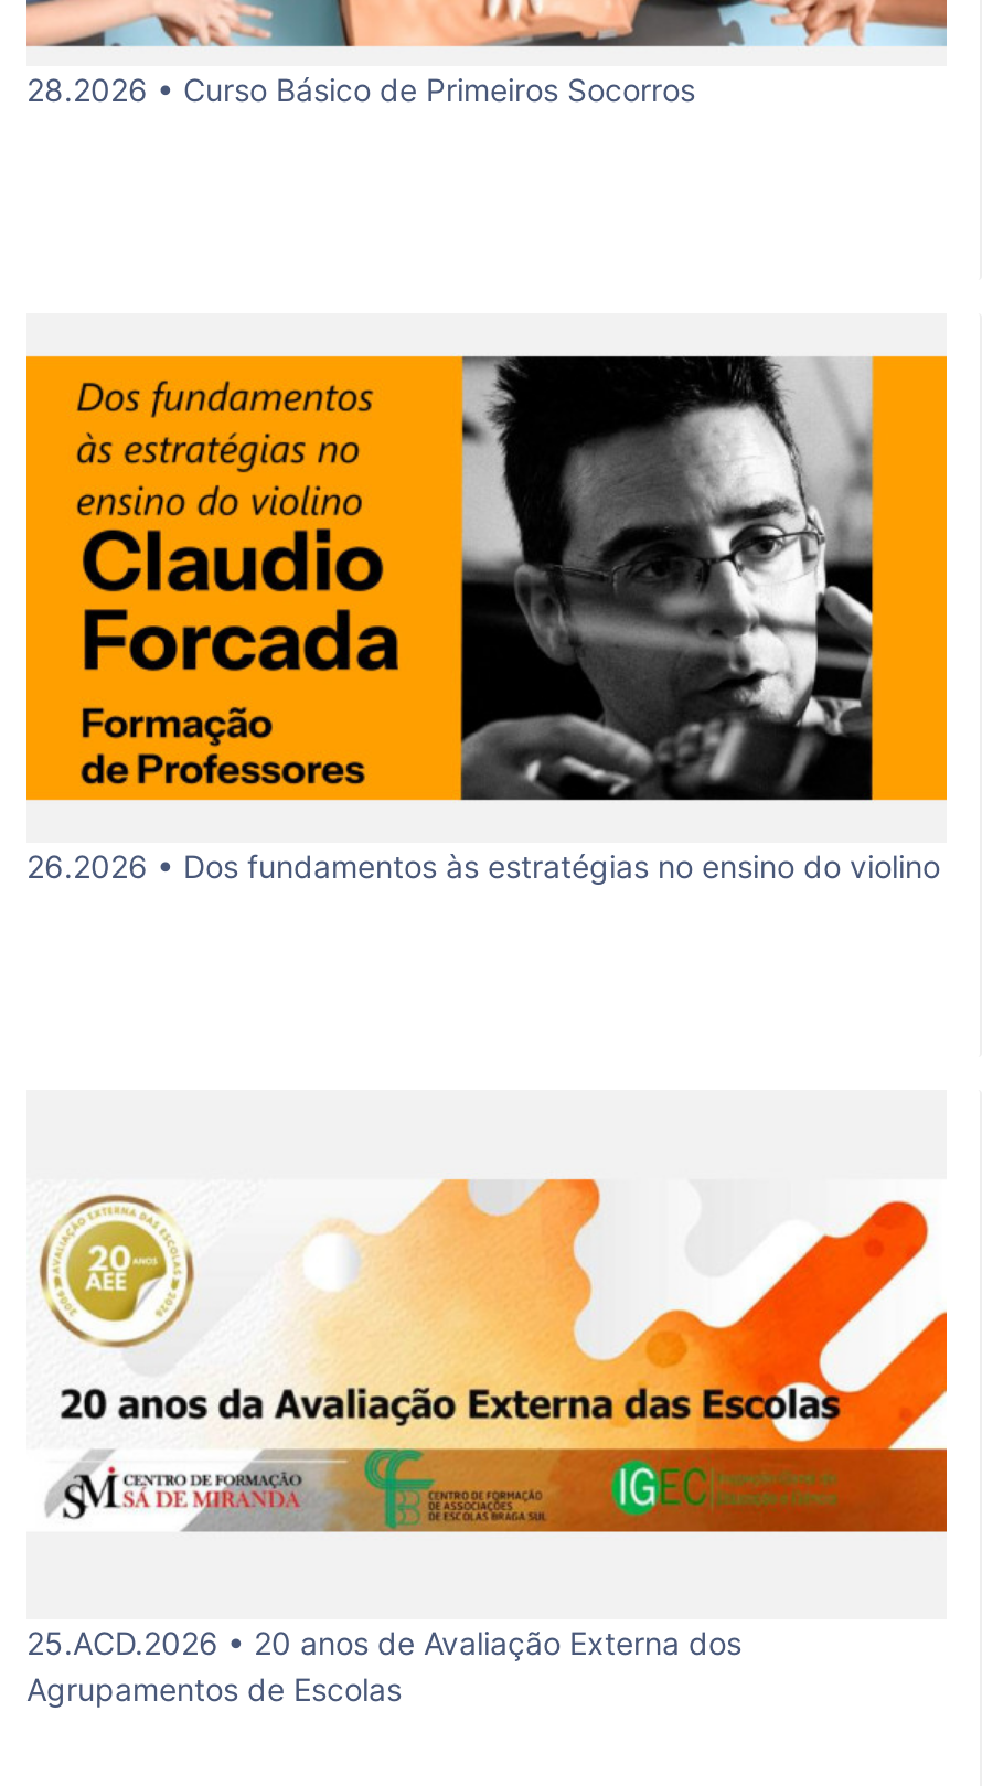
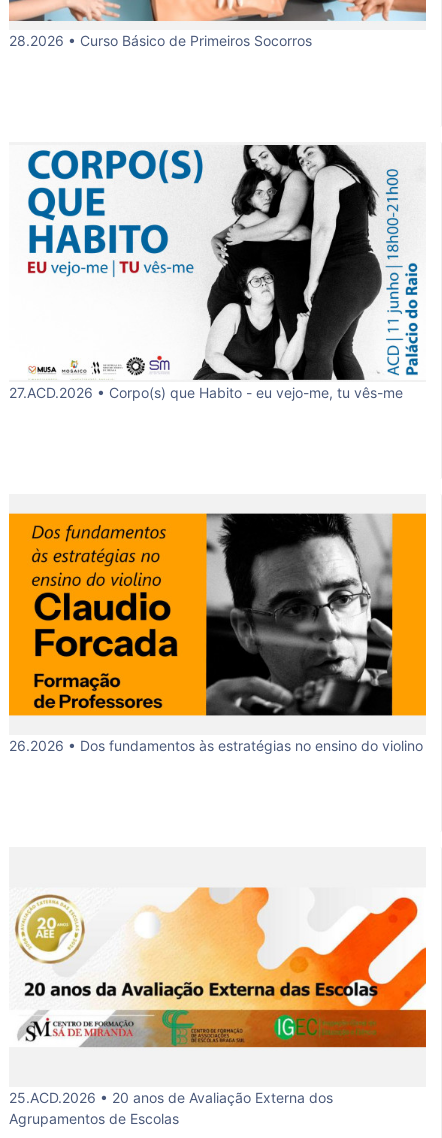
none -> [9,144,426,401] [image] | 27.ACD.2026 • Corpo(s) que Habito - eu vejo-me, tu vês-me

